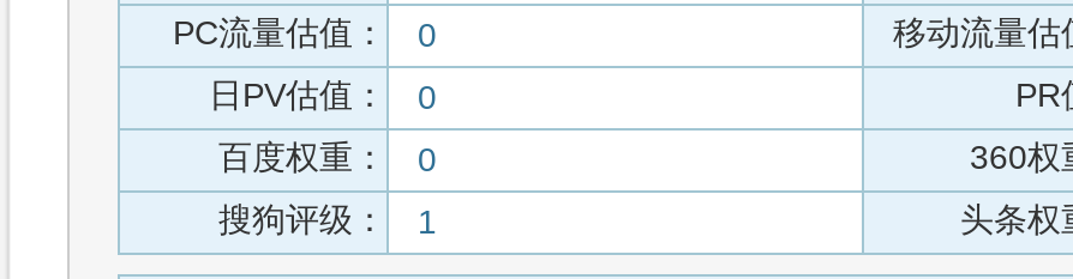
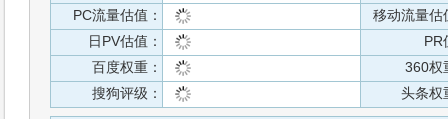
[418,16,437,54] 0 -> none
[418,78,437,116] 0 -> none
[418,140,437,178] 0 -> none
[418,202,437,241] 1 -> none

